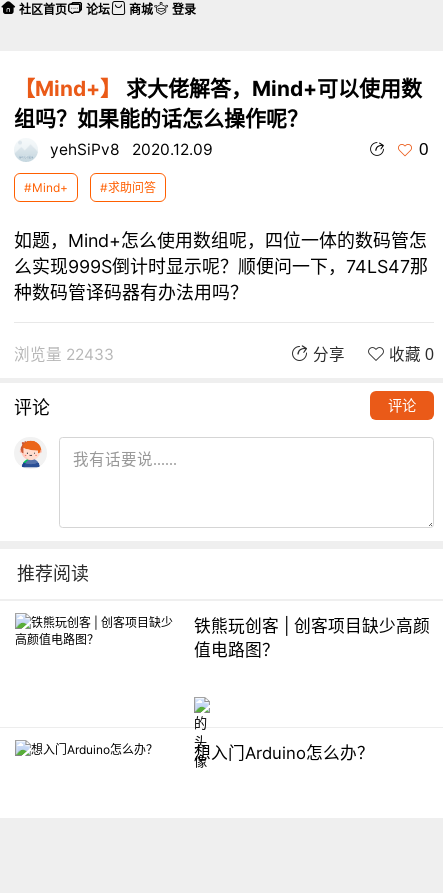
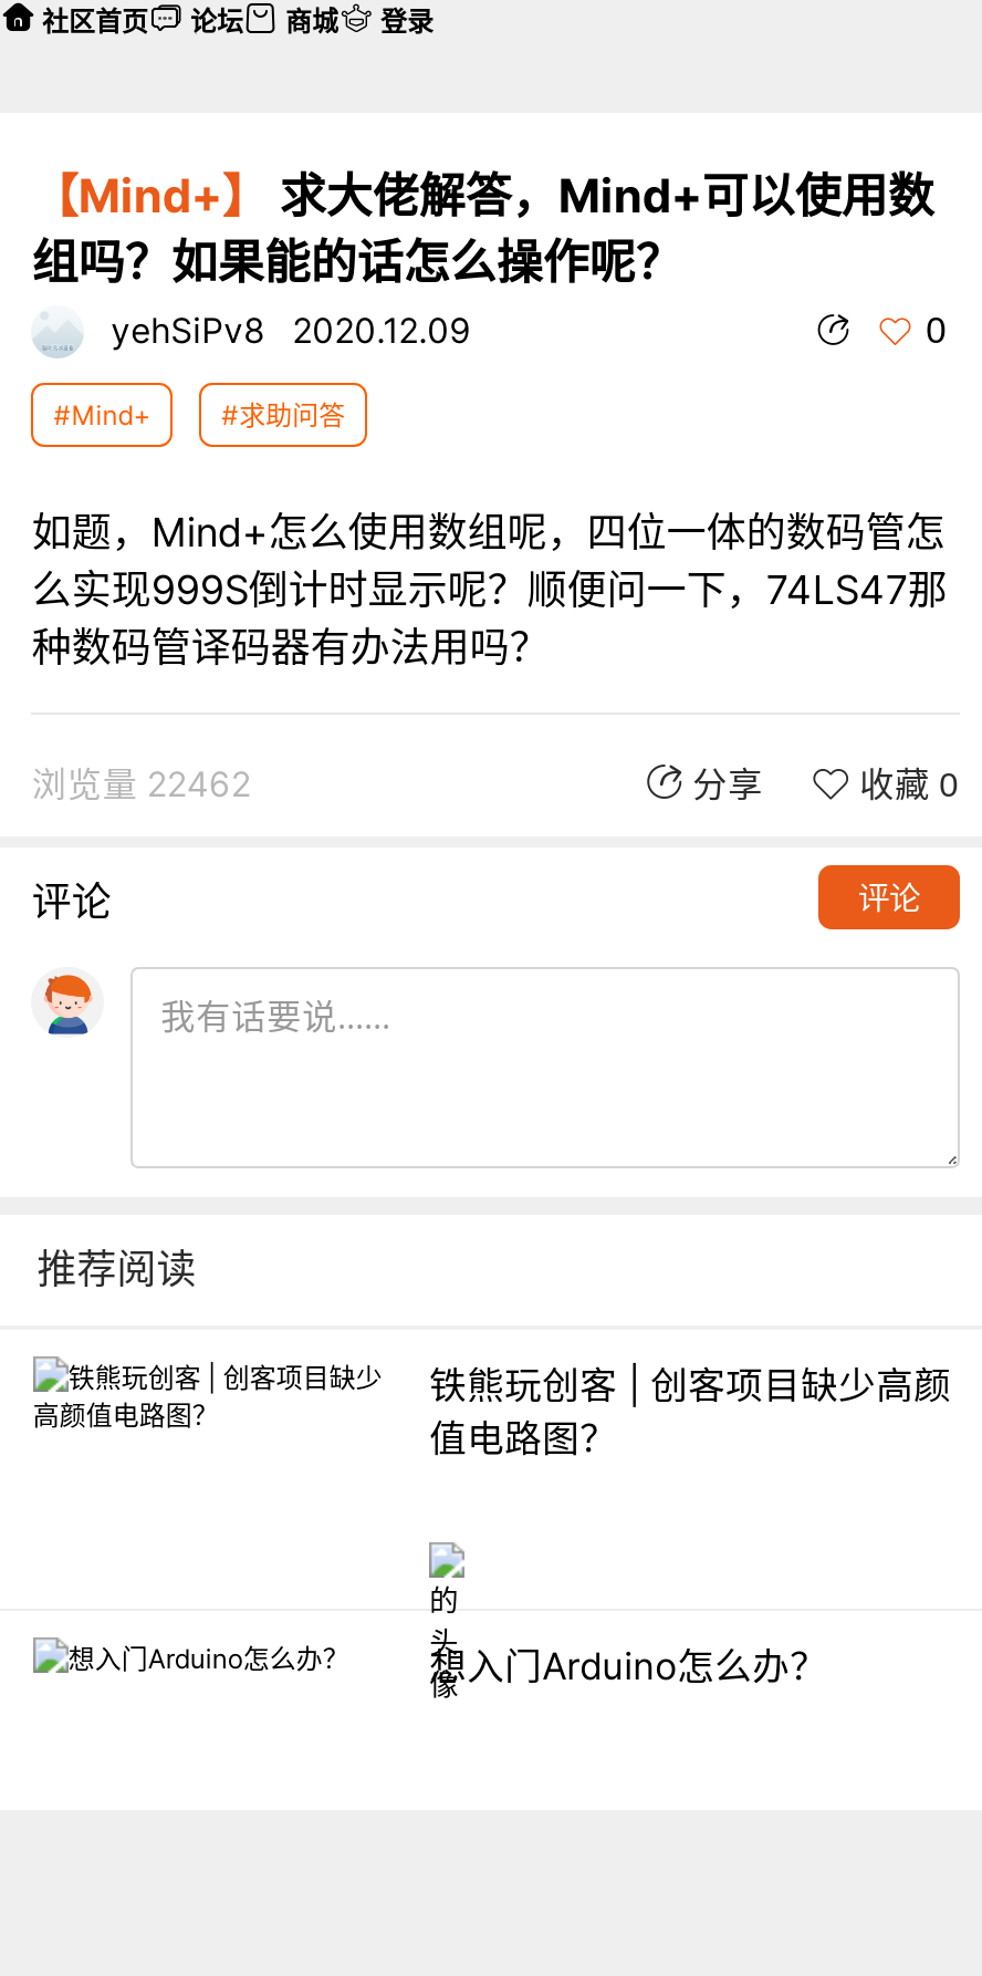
[14,345,114,364] 浏览量 22433 -> [32,763,251,805] 浏览量 22462

